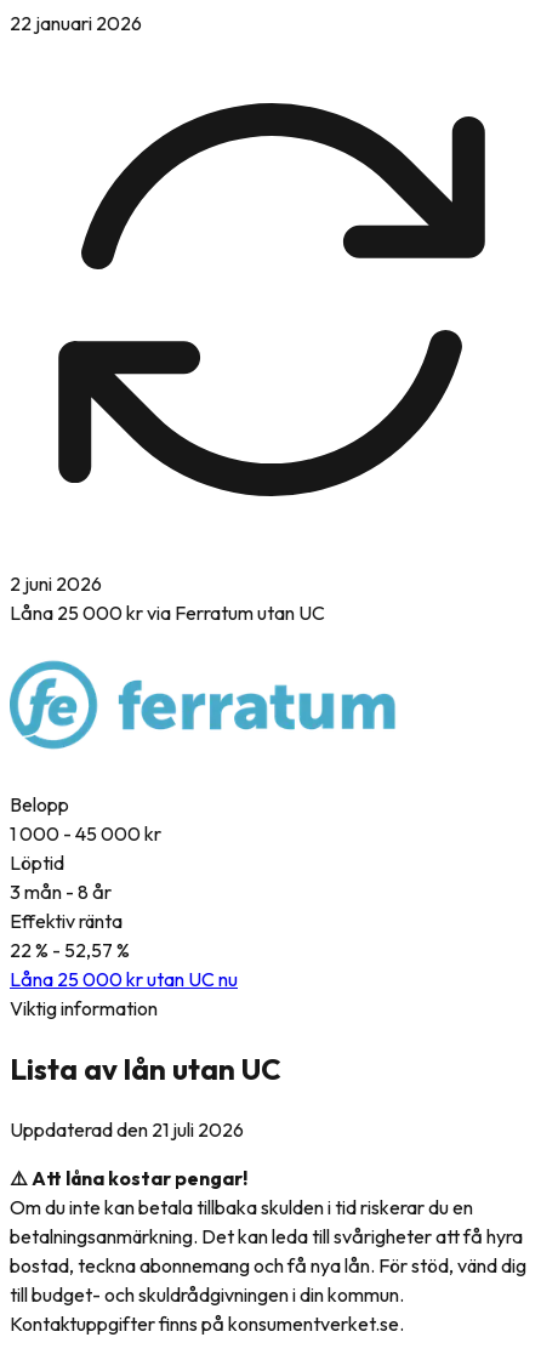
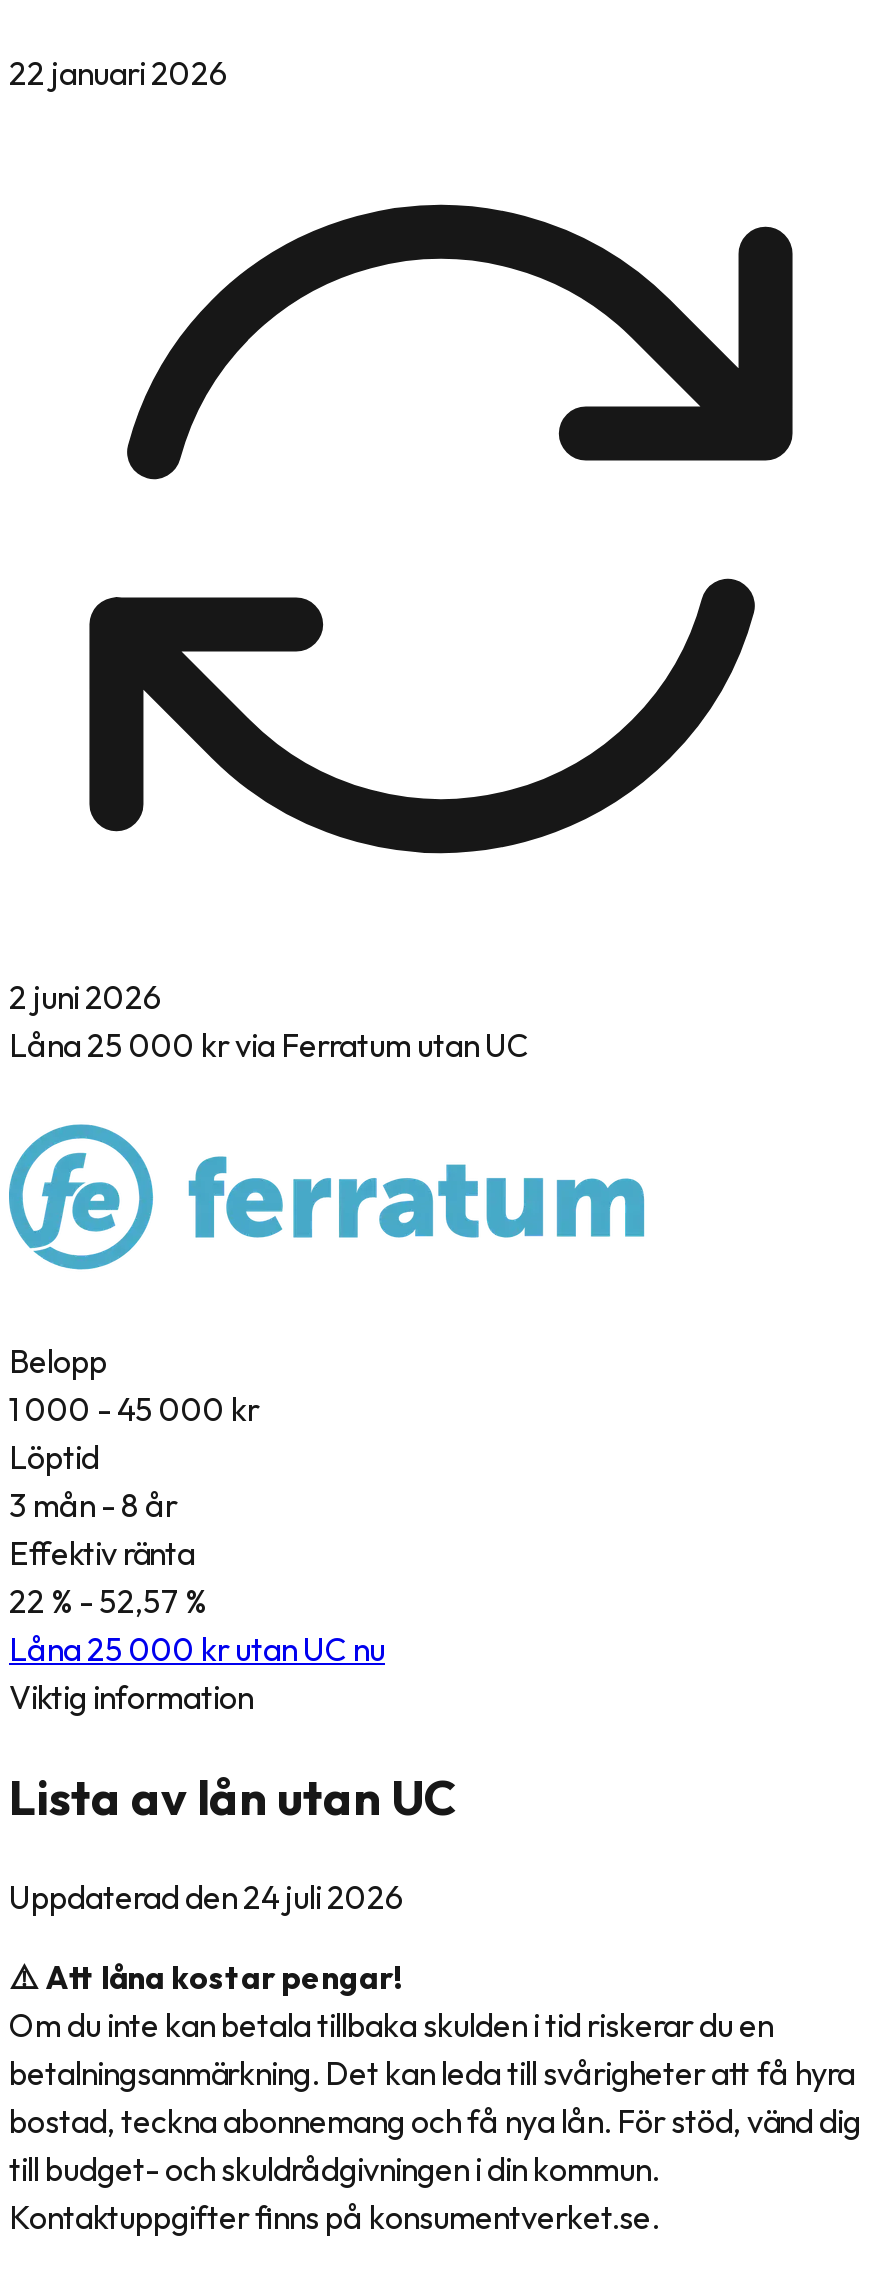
[10,1118,244,1142] Uppdaterad den 21 juli 2026 -> [9,1877,403,1917] Uppdaterad den 24 juli 2026

